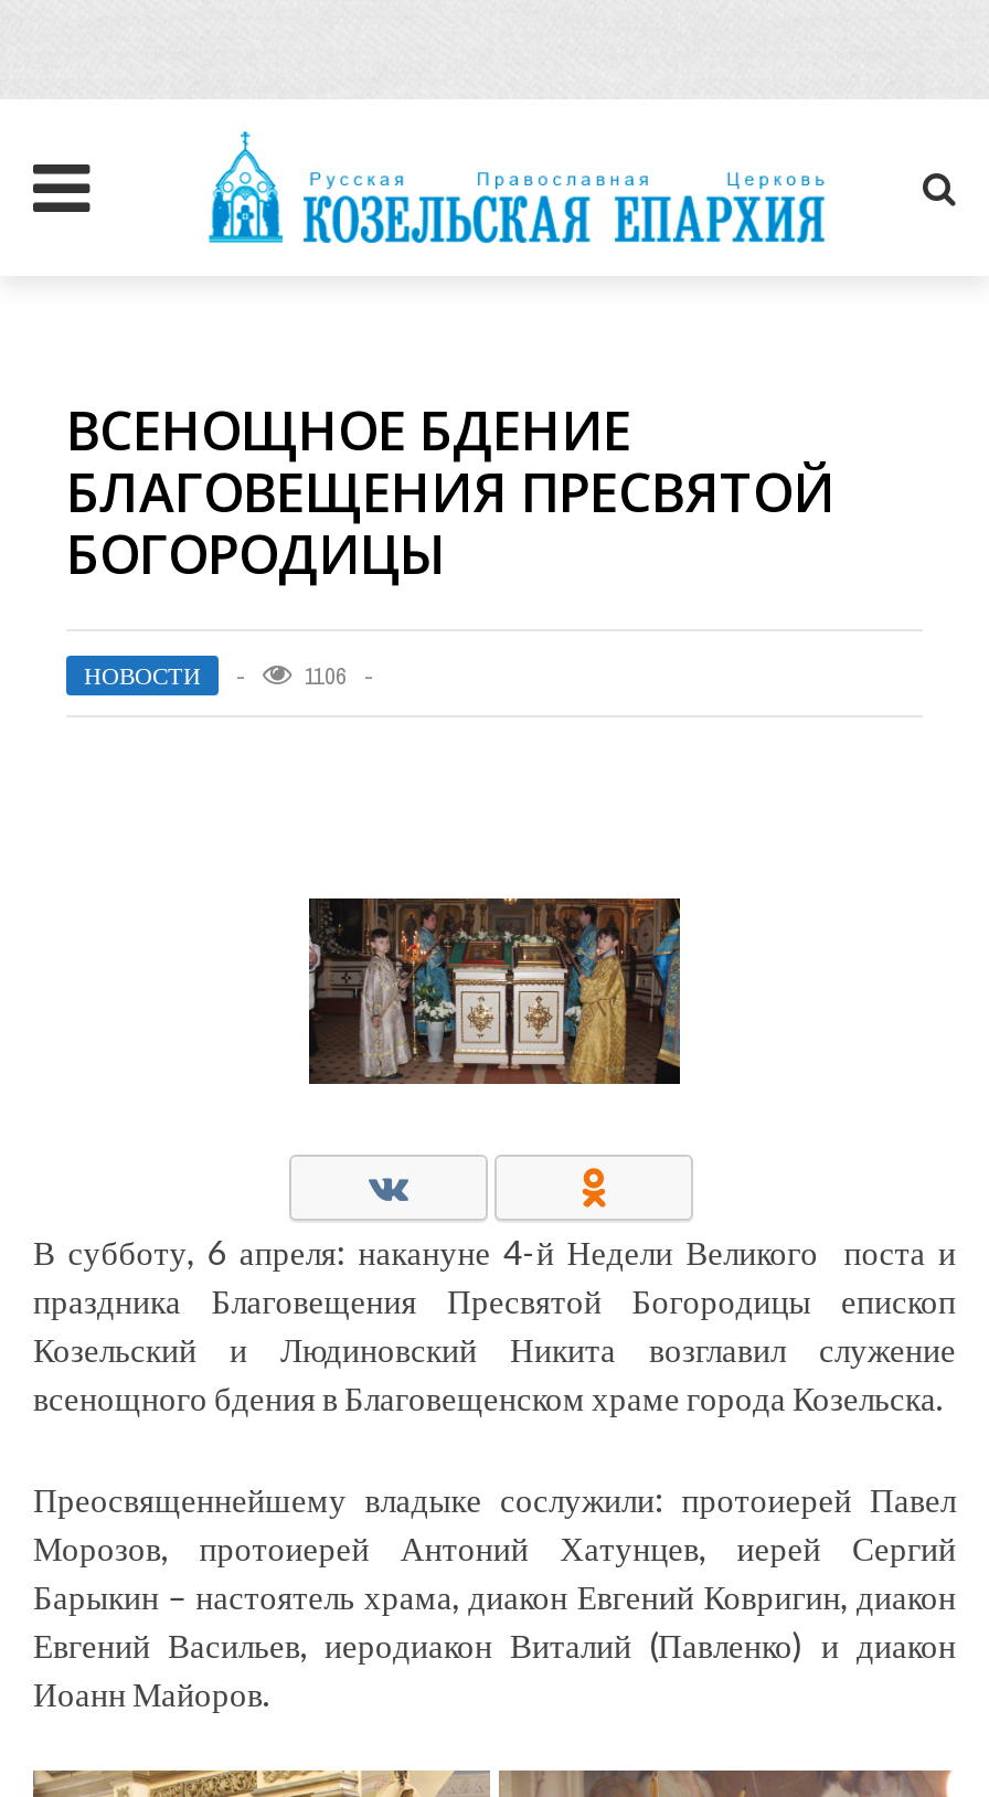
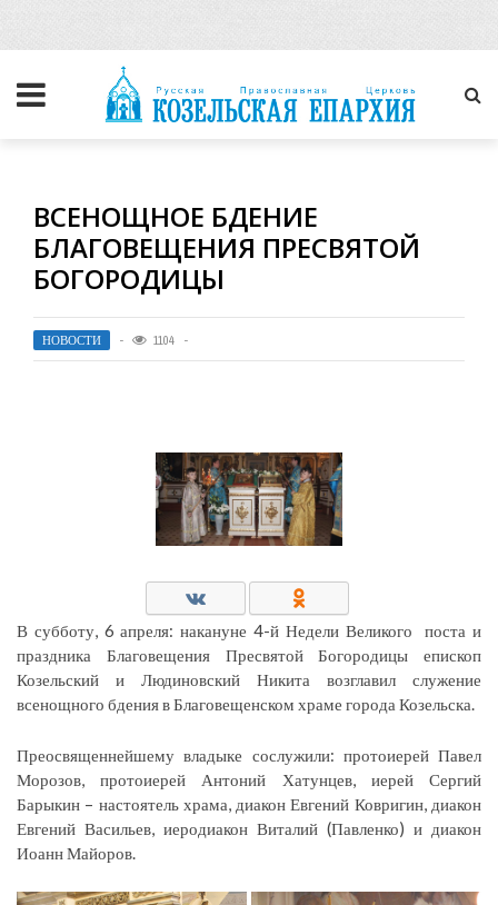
[305,660,347,691] 1106 -> [153,332,175,348] 1104

